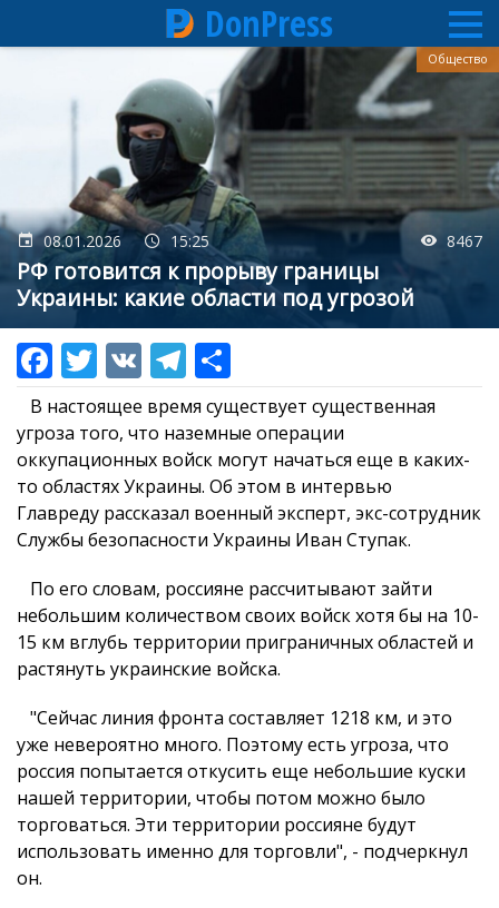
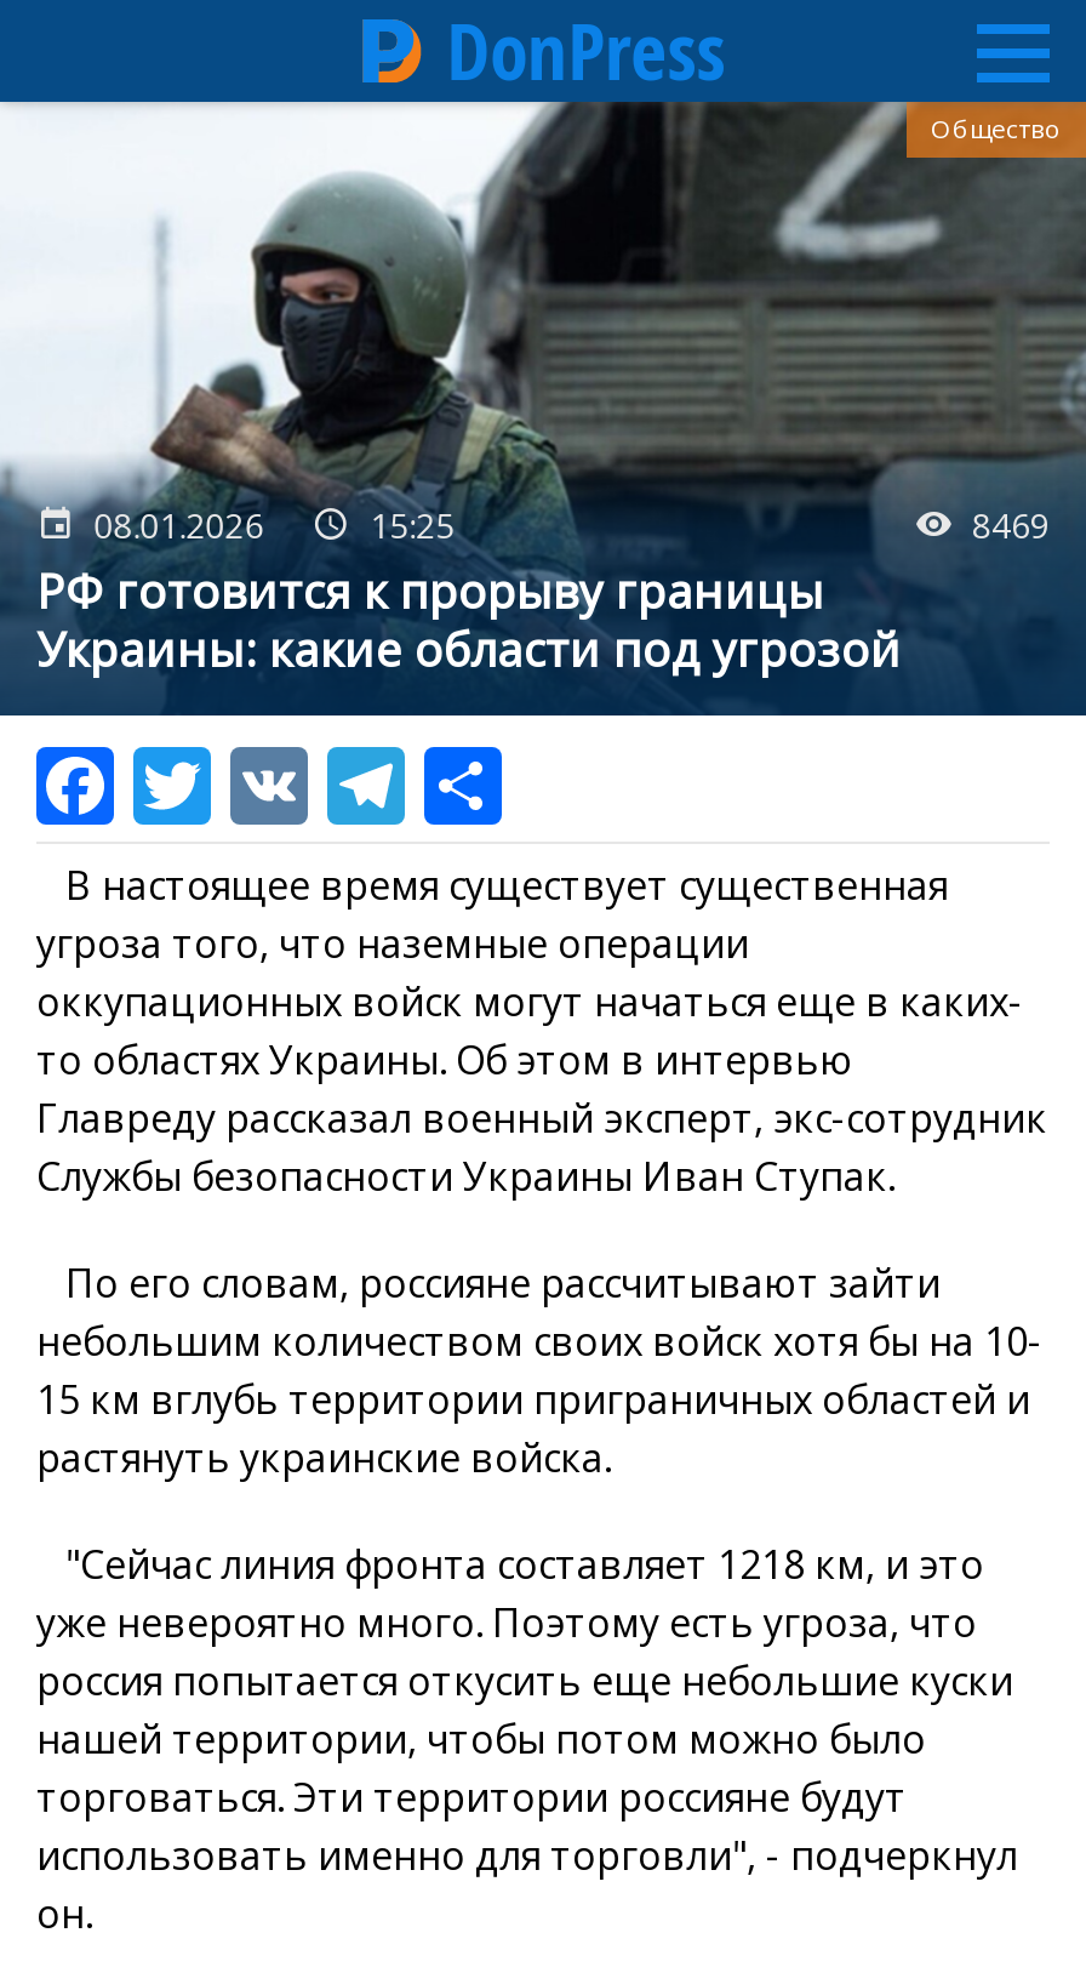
[447,230,482,251] 8467 -> [972,502,1050,548] 8469

